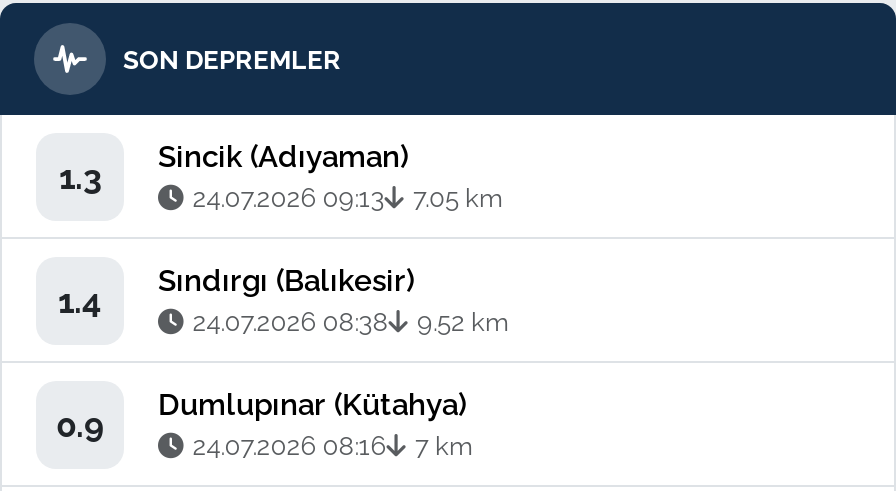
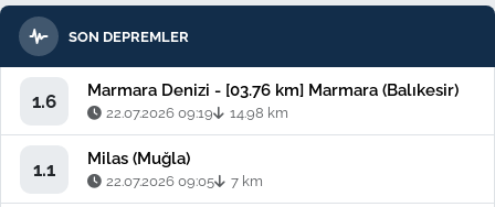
[56,140,509,462] 1.3 | Sincik (Adıyaman) | 24.07.2026 09:13 | 7.05 km | 1.4 | Sındırgı (Balıkesir) | 24.07.2026 08:38 | 9.52 km | 0.9 | Dumlupınar (Kütahya) | 24.07.2026 08:16 -> [32,81,459,190] 1.6 | Marmara Denizi - [03.76 km] Marmara (Balıkesir) | 22.07.2026 09:19 | 14.98 km | 1.1 | Milas (Muğla) | 22.07.2026 09:05

